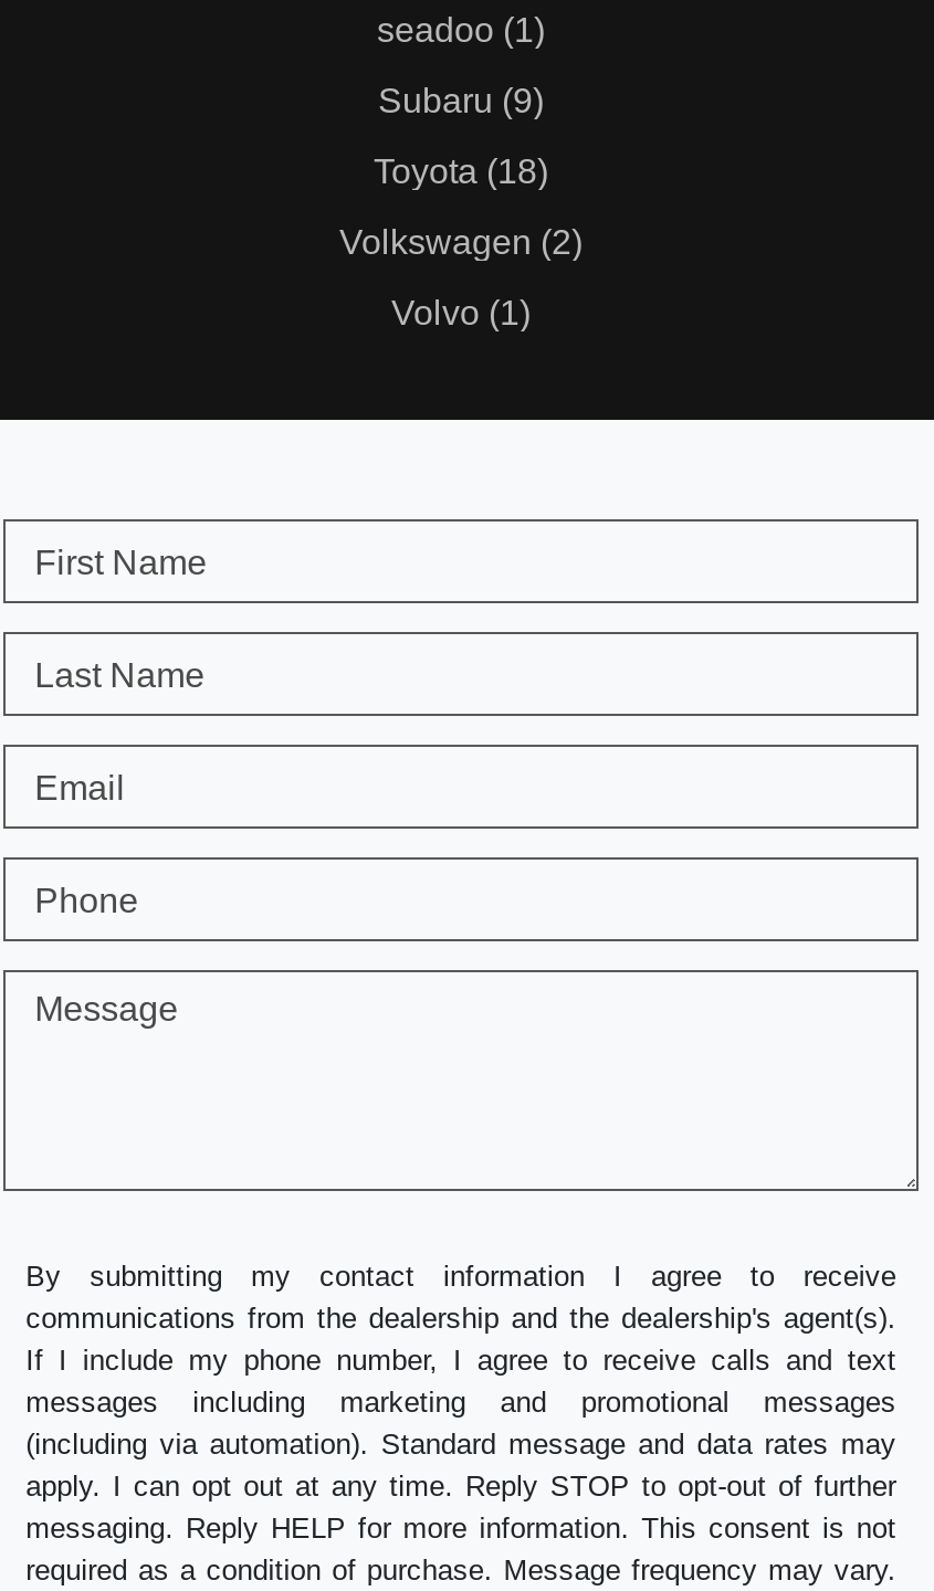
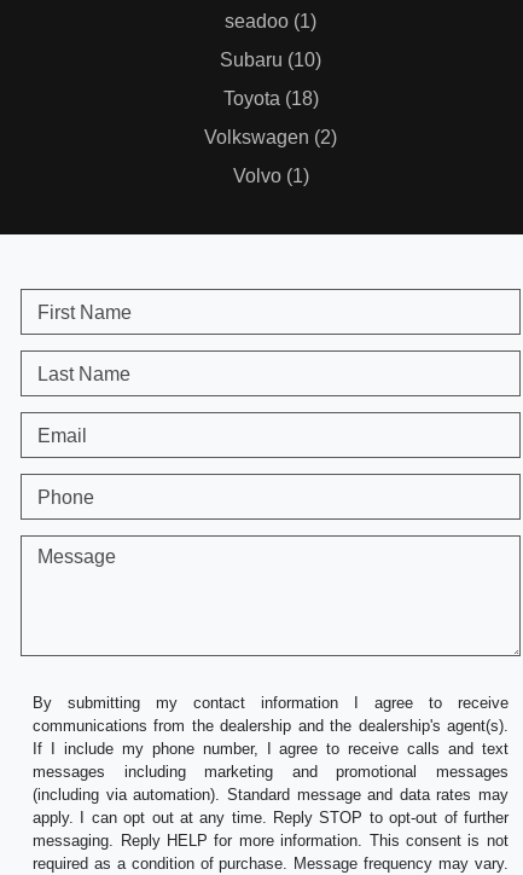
[378,81,544,118] Subaru (9) -> [220,49,321,70] Subaru (10)

